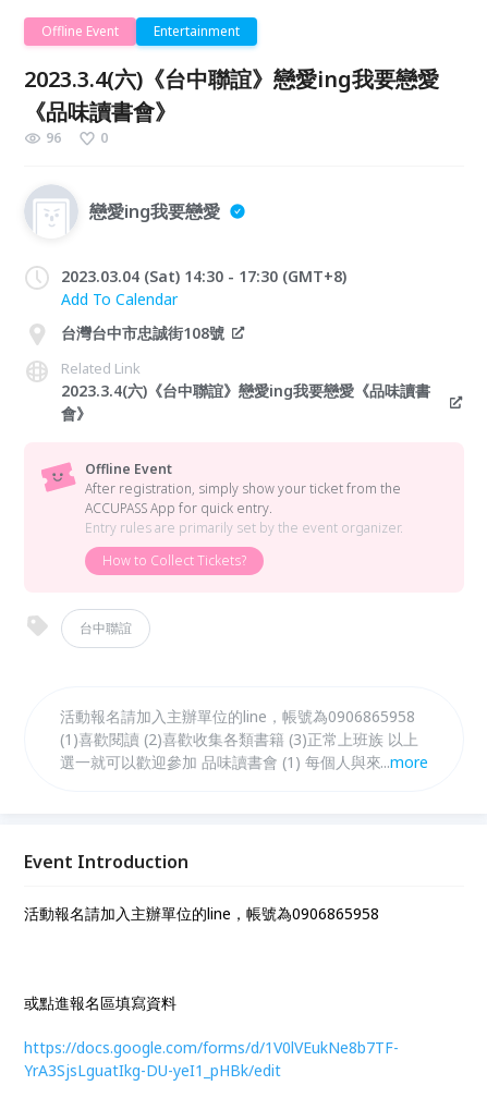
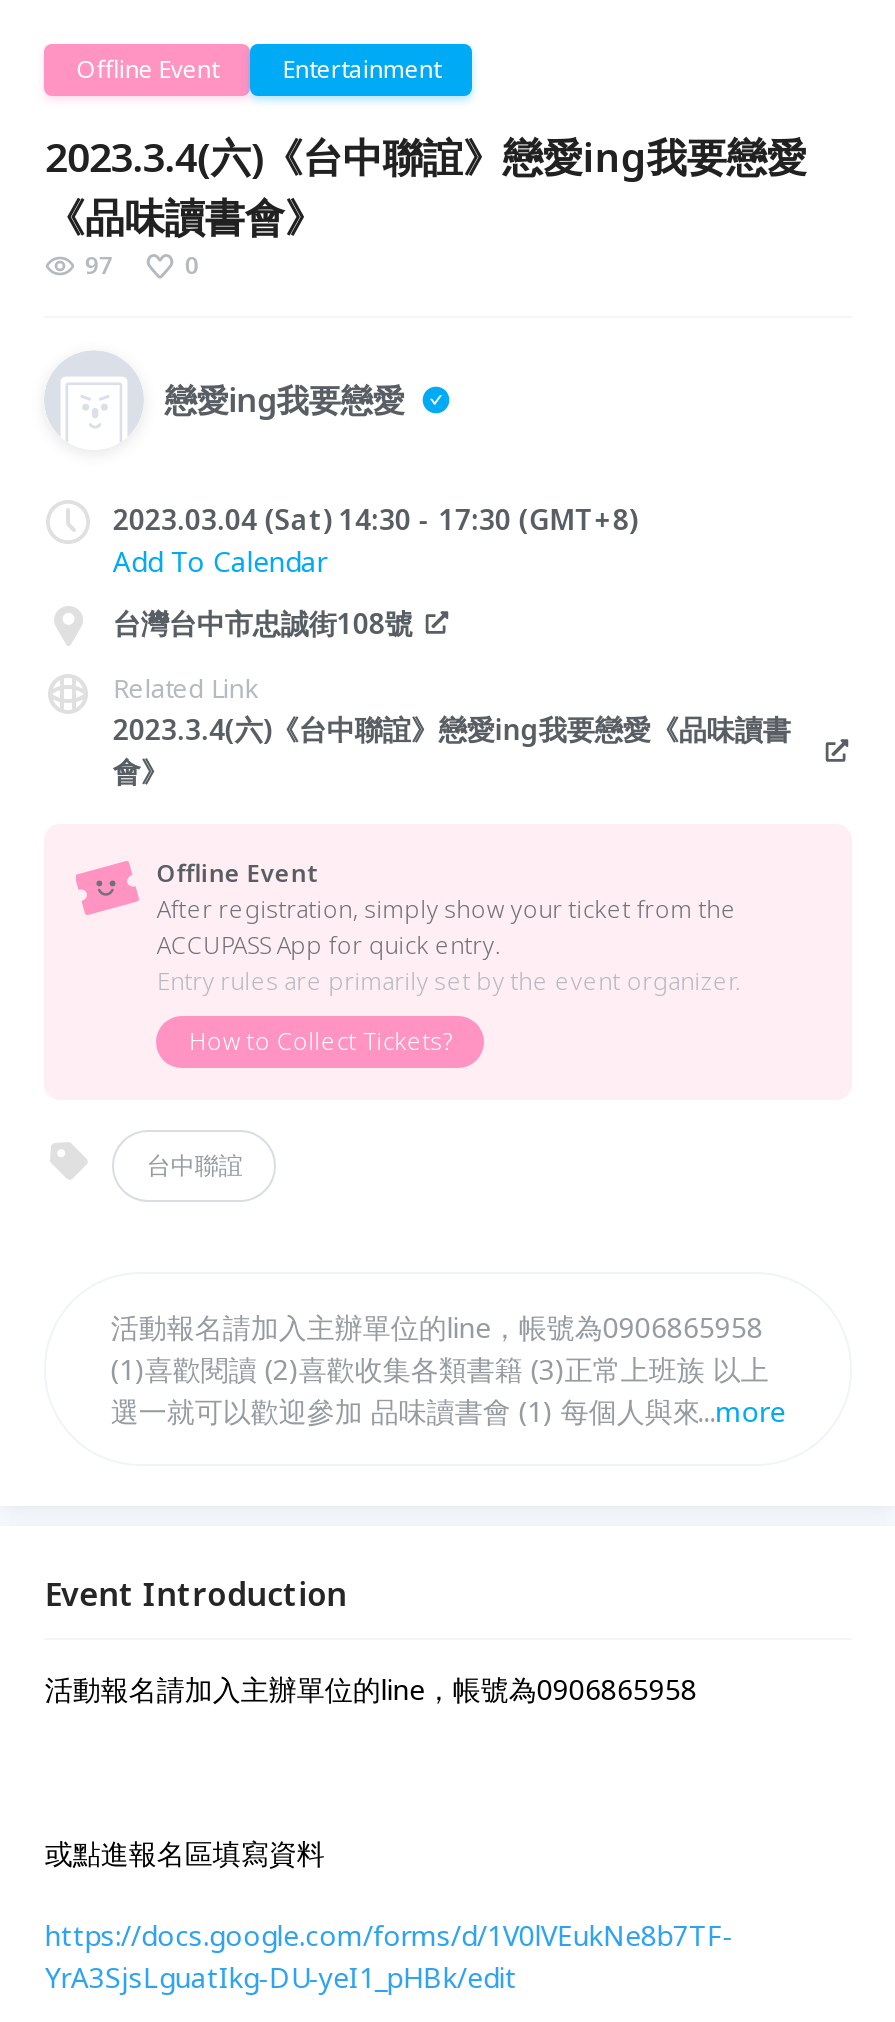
[46,128,61,147] 96 -> [85,248,113,282] 97

